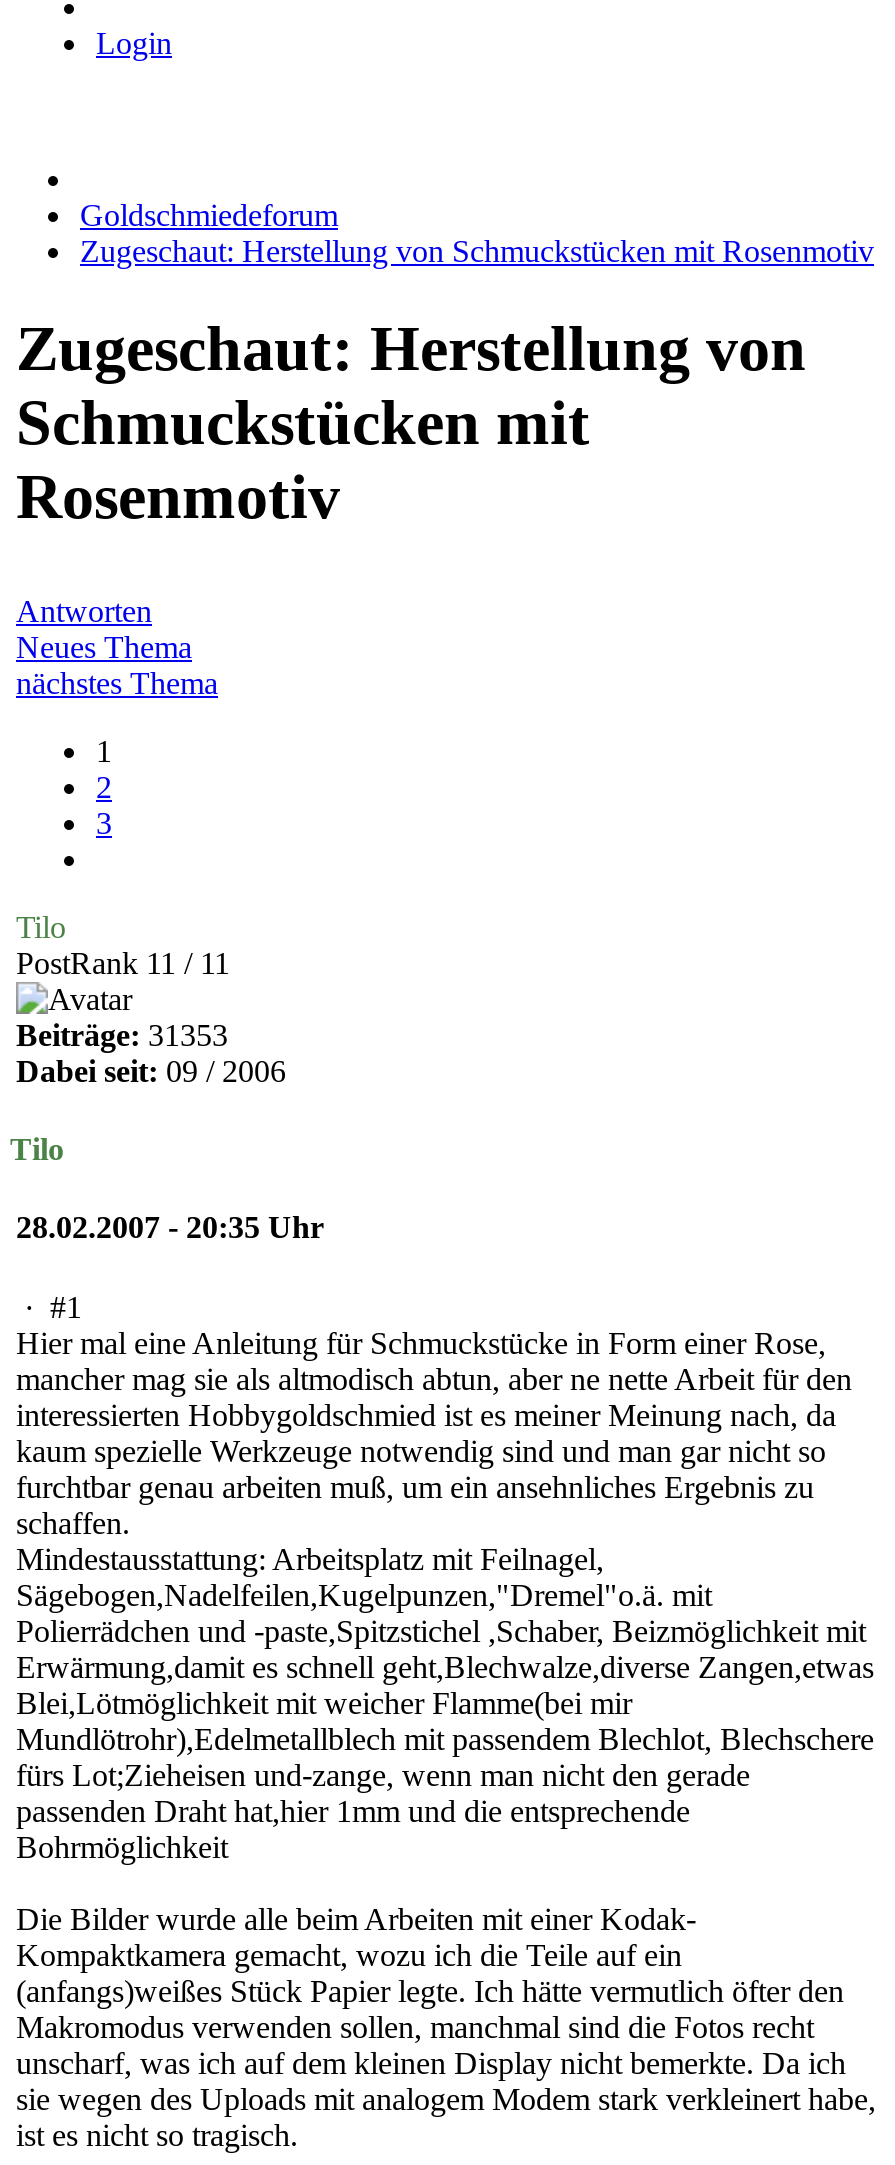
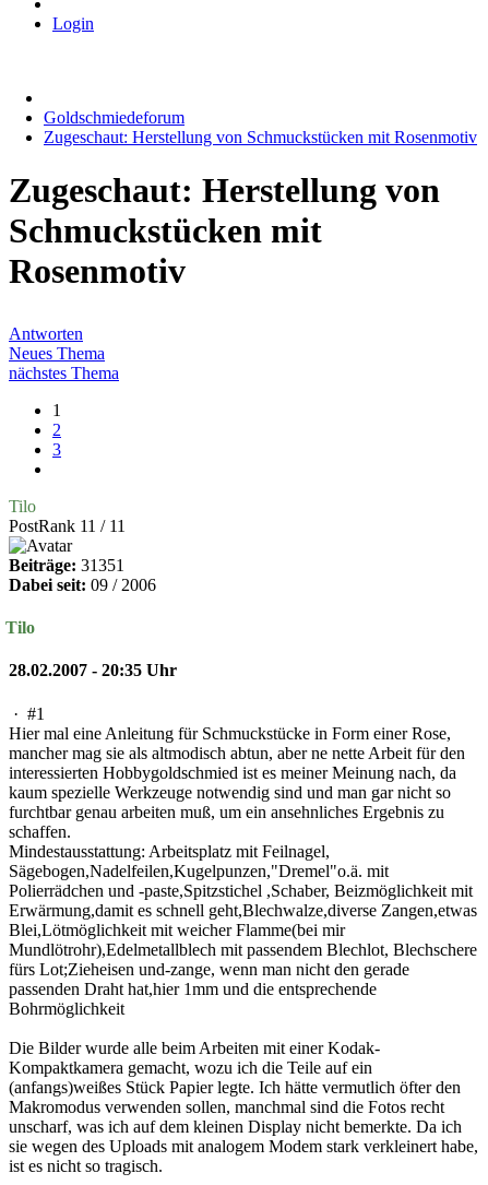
[16,1018,228,1052] Beiträge: 31353 -> [9,556,124,574] Beiträge: 31351

